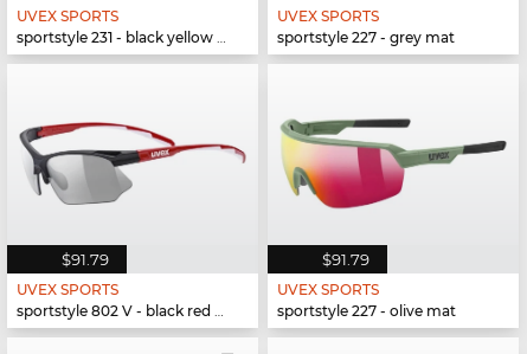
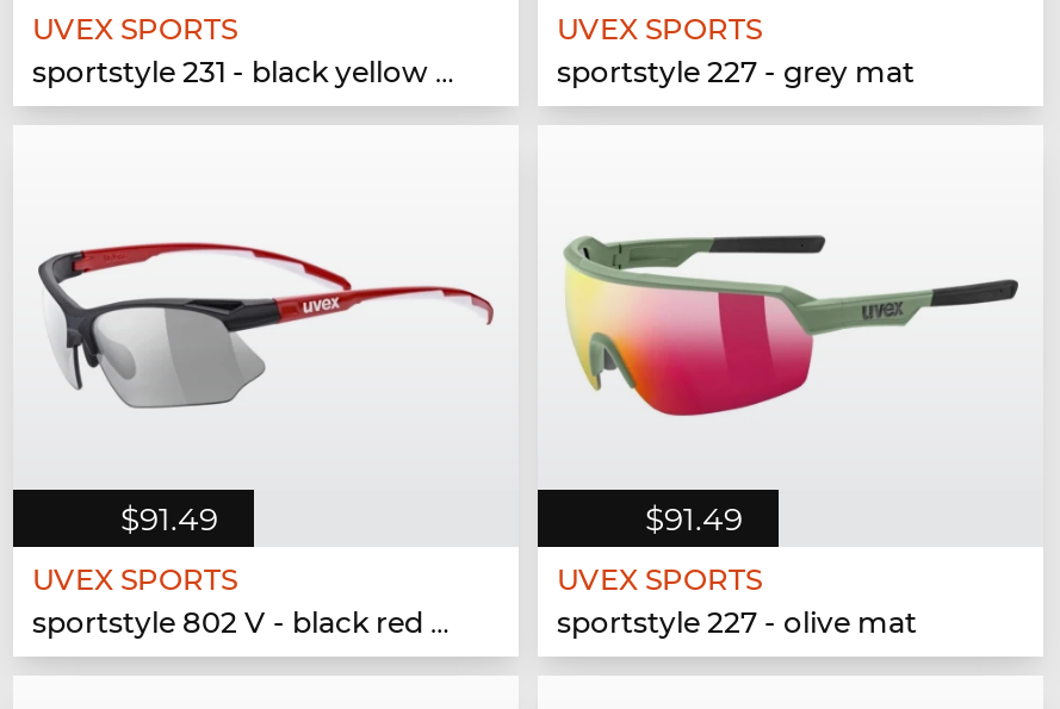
[62,249,109,268] $91.79 -> [120,498,218,536] $91.49
[322,249,369,268] $91.79 -> [645,498,743,536] $91.49

